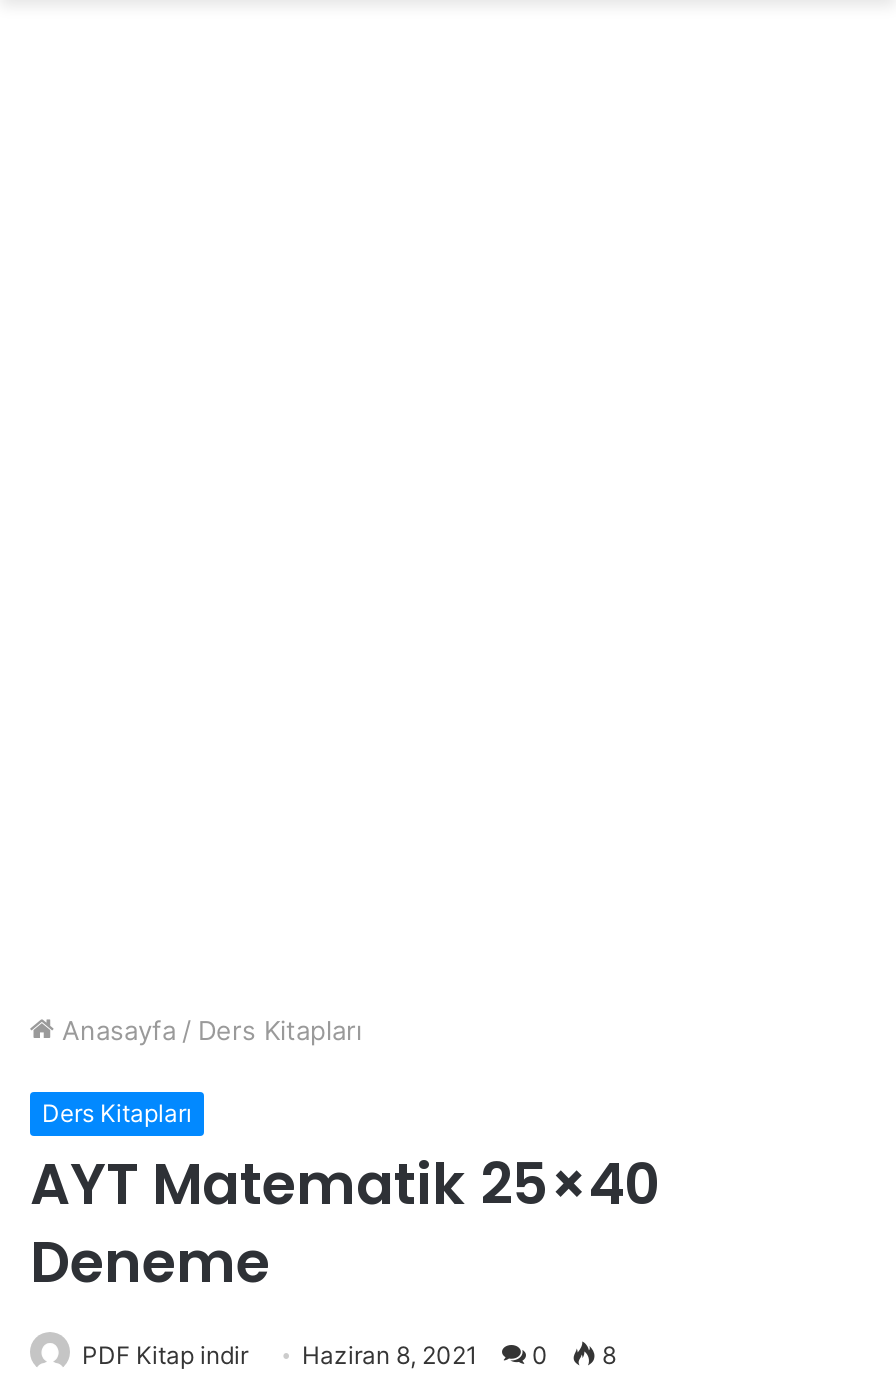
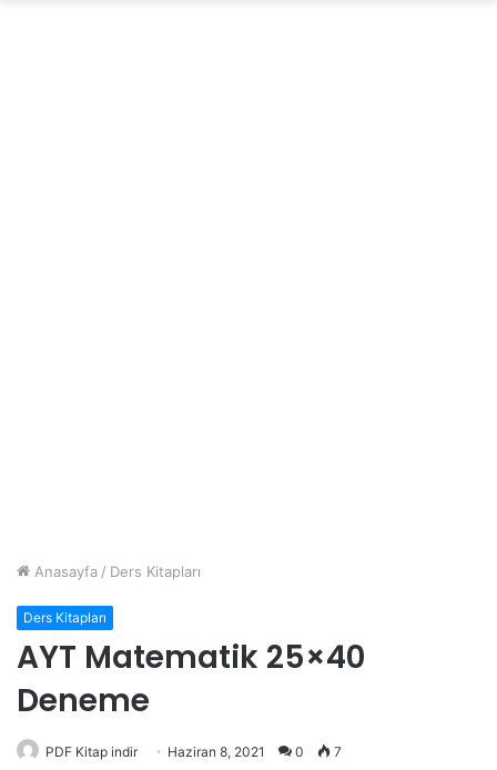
[82,1340,616,1370] PDF Kitap indir Haziran 8, 2021 0 8 -> [45,743,342,760] PDF Kitap indir Haziran 8, 2021 0 7

